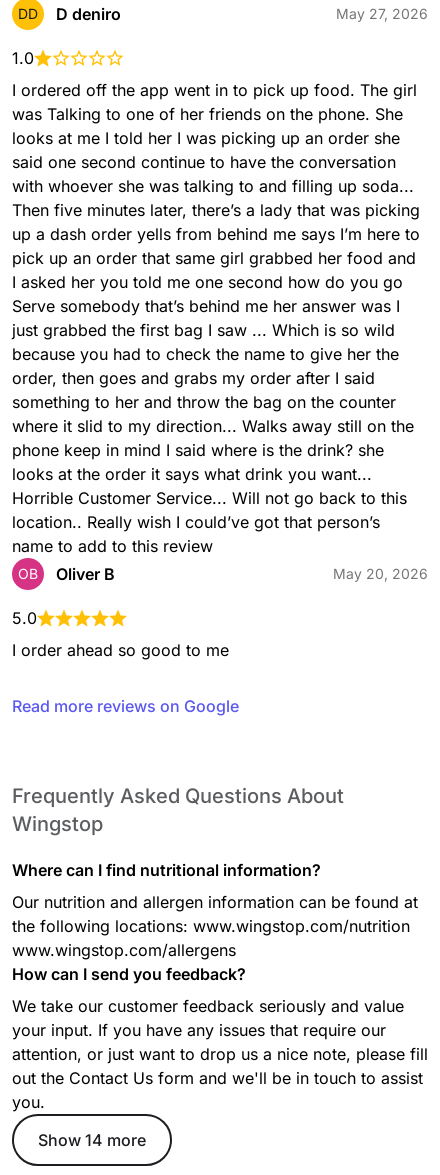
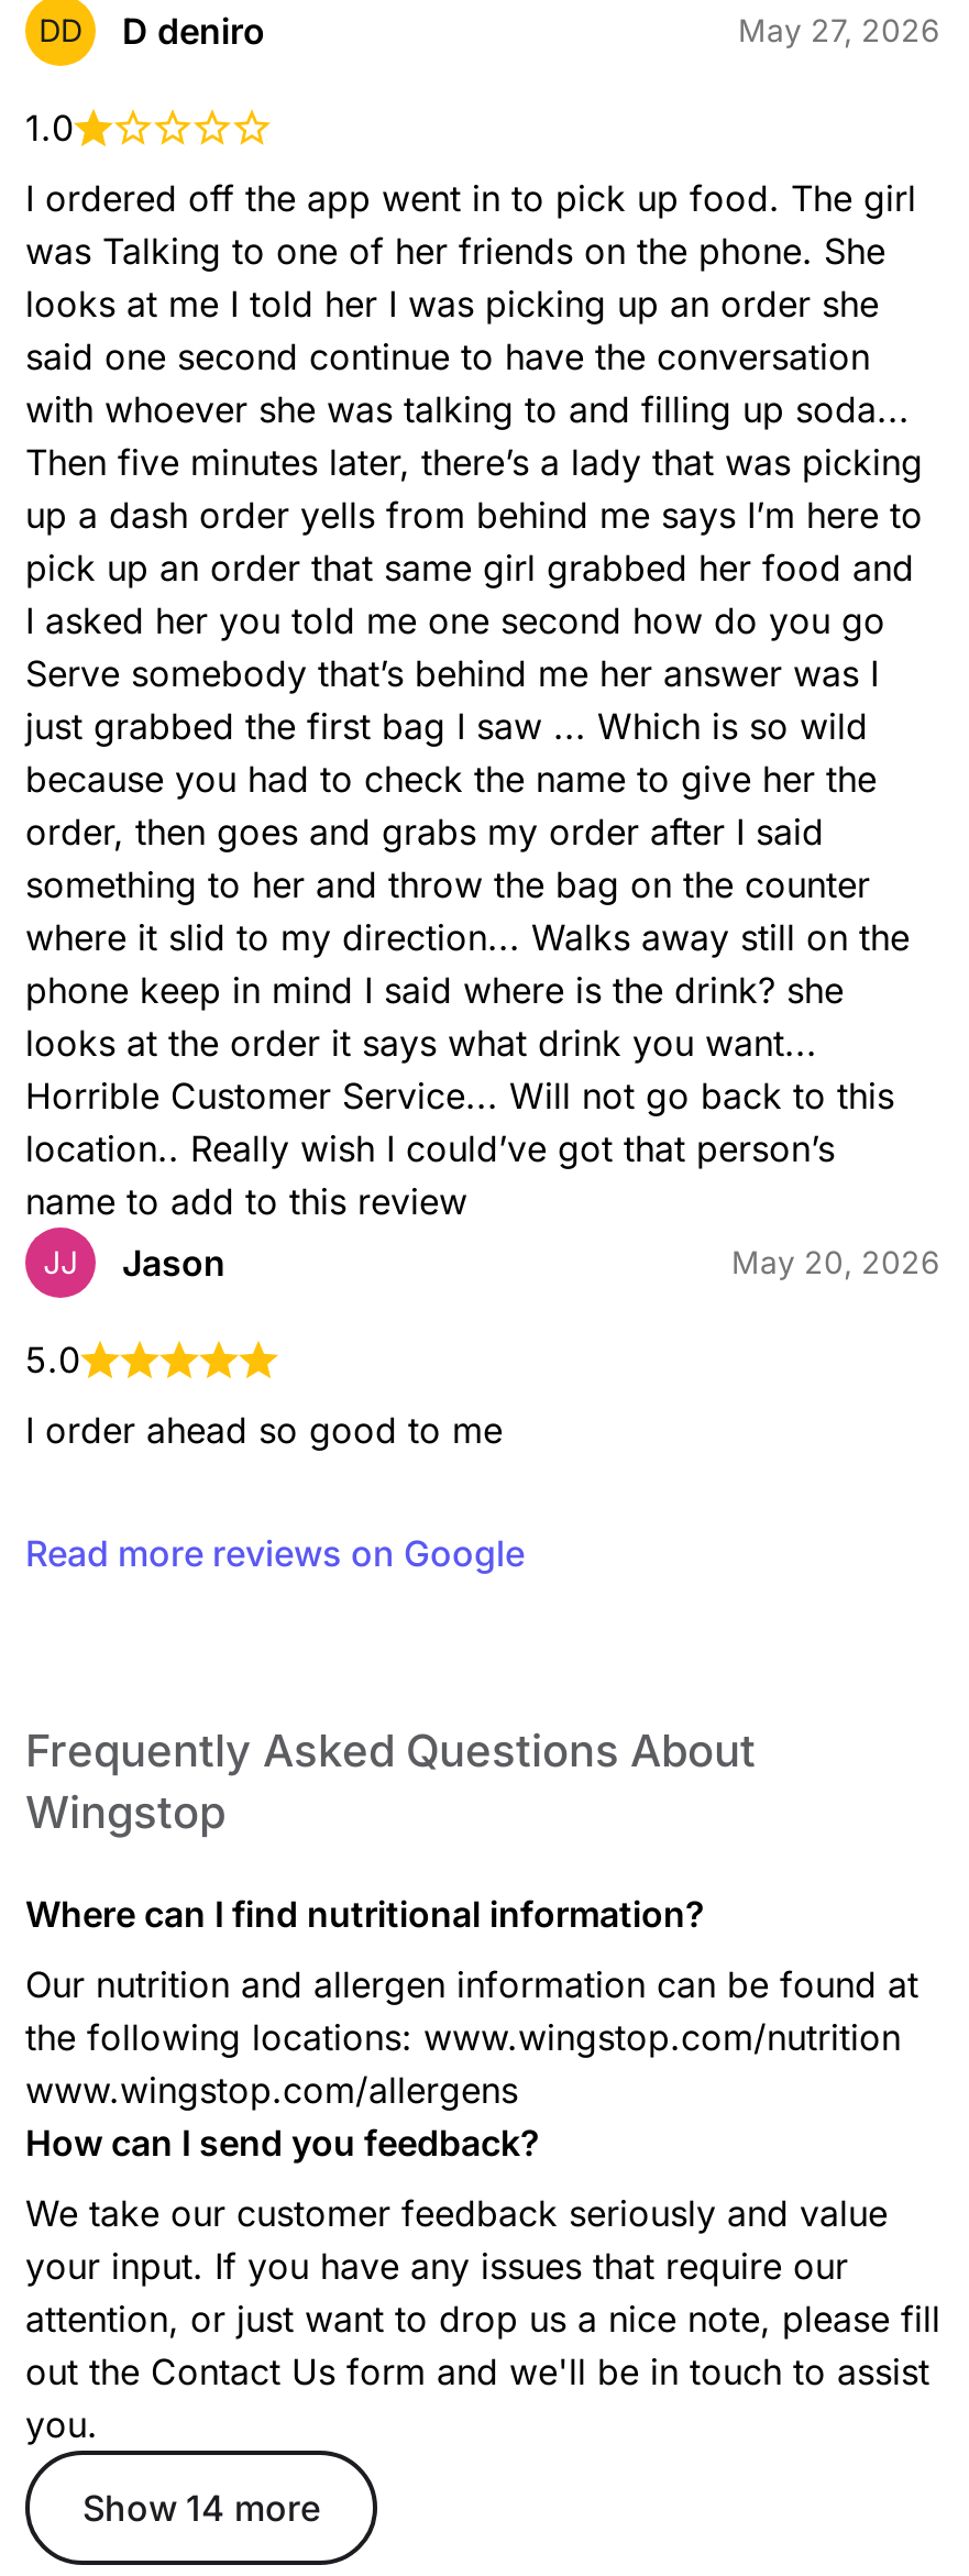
[18,564,115,584] OB | Oliver B -> [43,1241,225,1285] JJ | Jason

